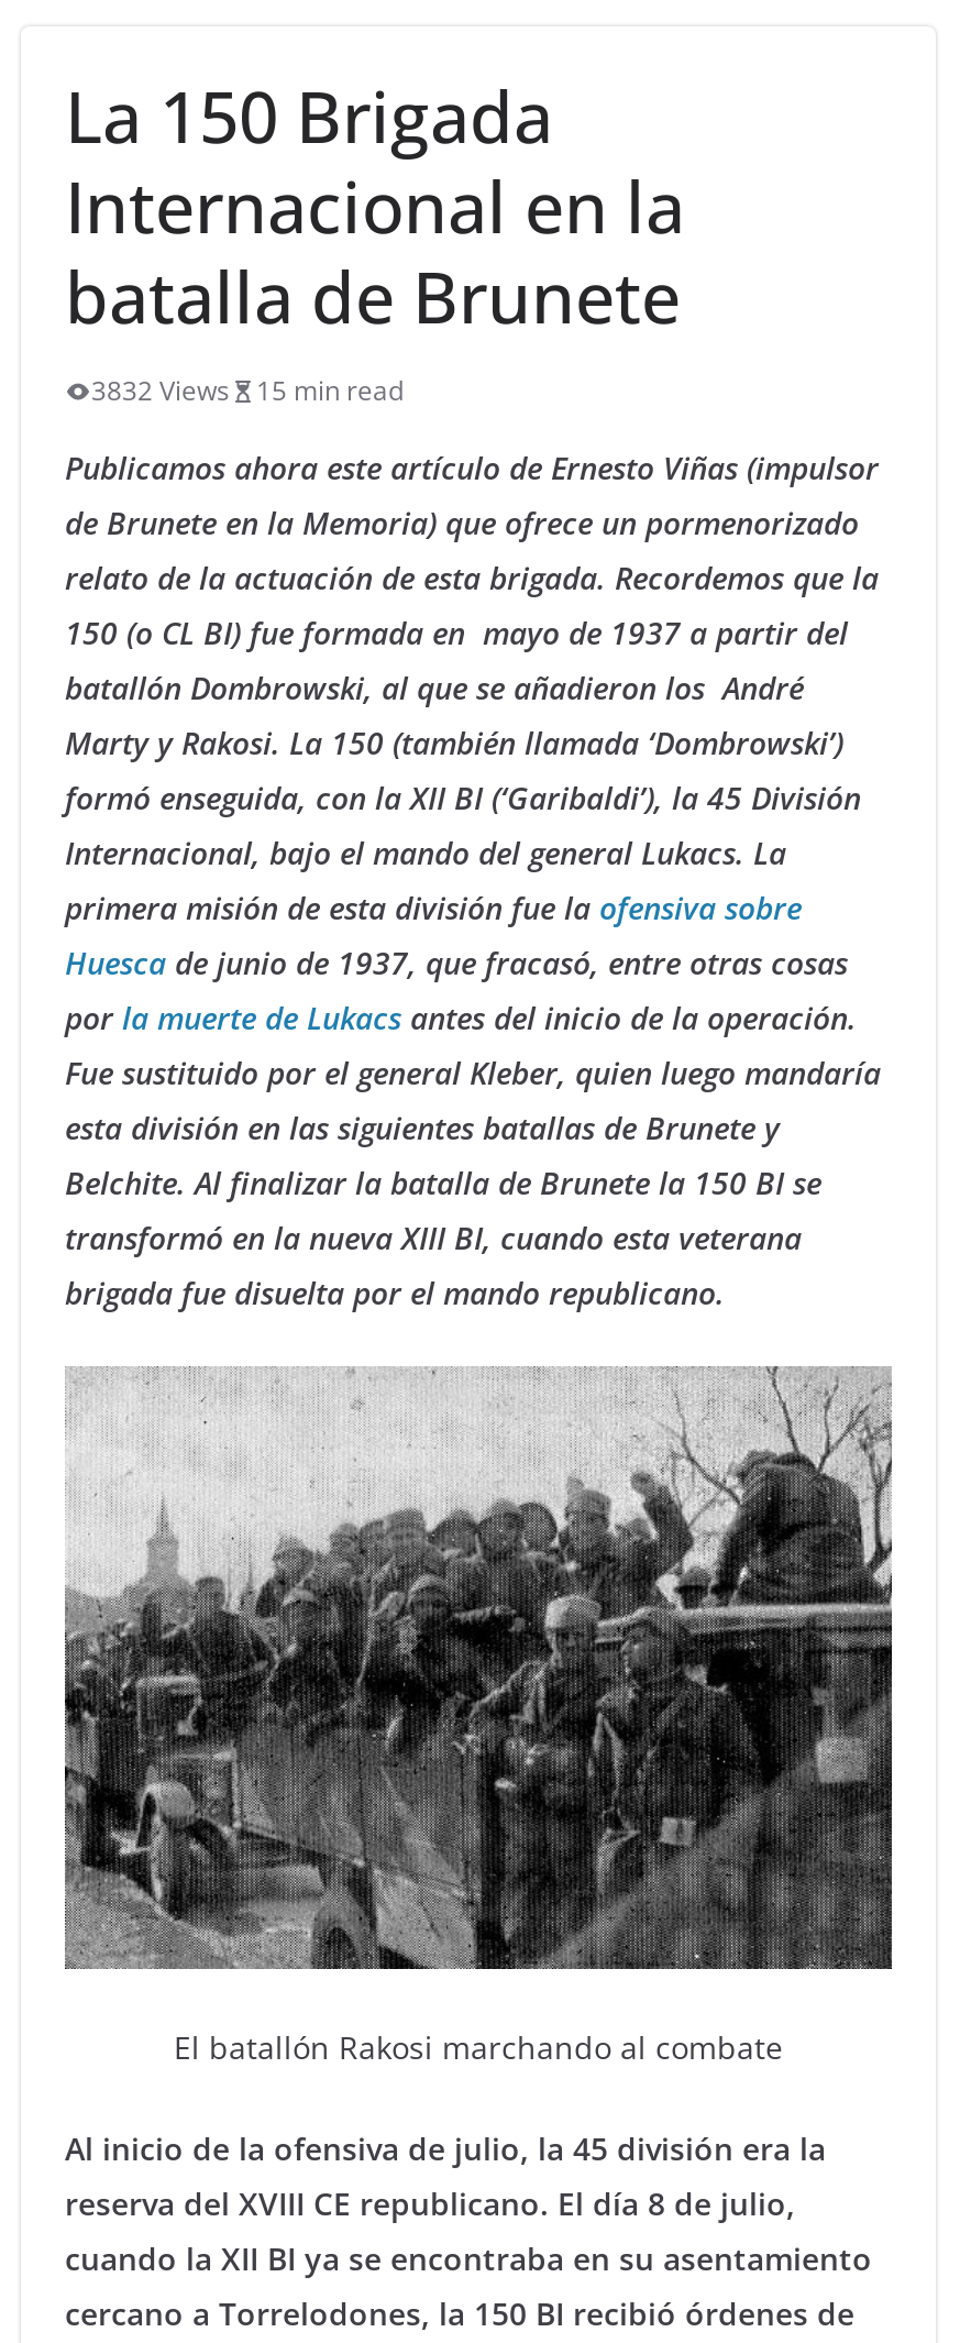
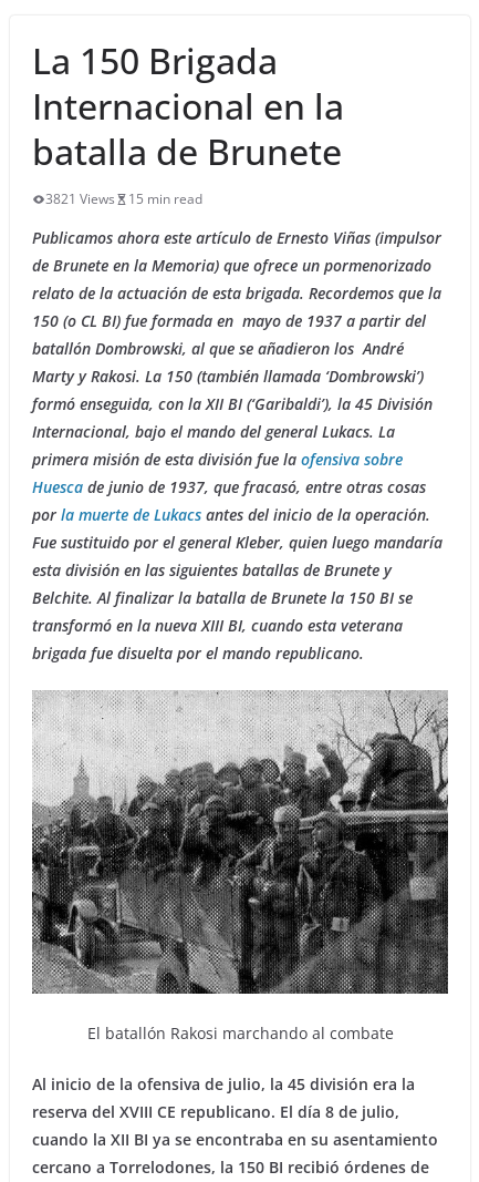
[91,372,404,409] 3832 Views 15 min read -> [45,189,202,208] 3821 Views 15 min read

